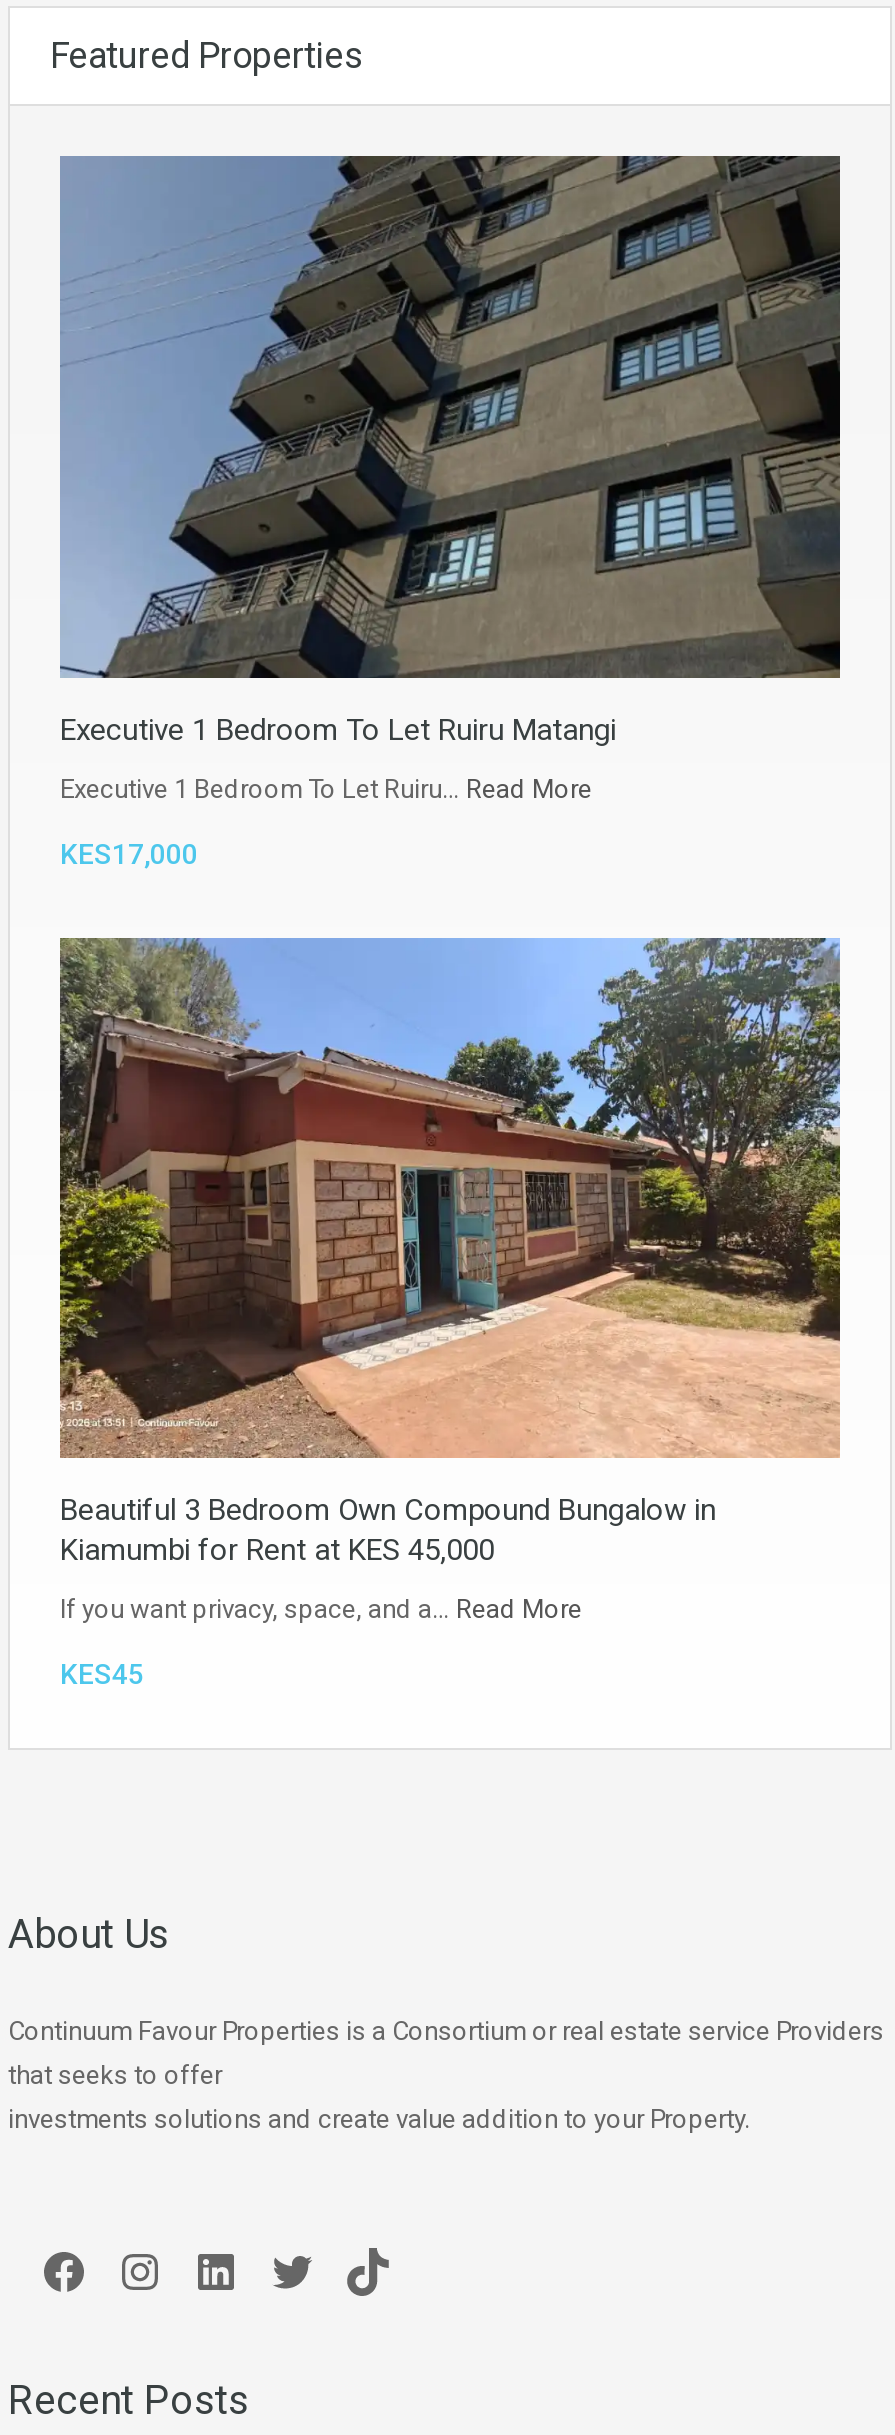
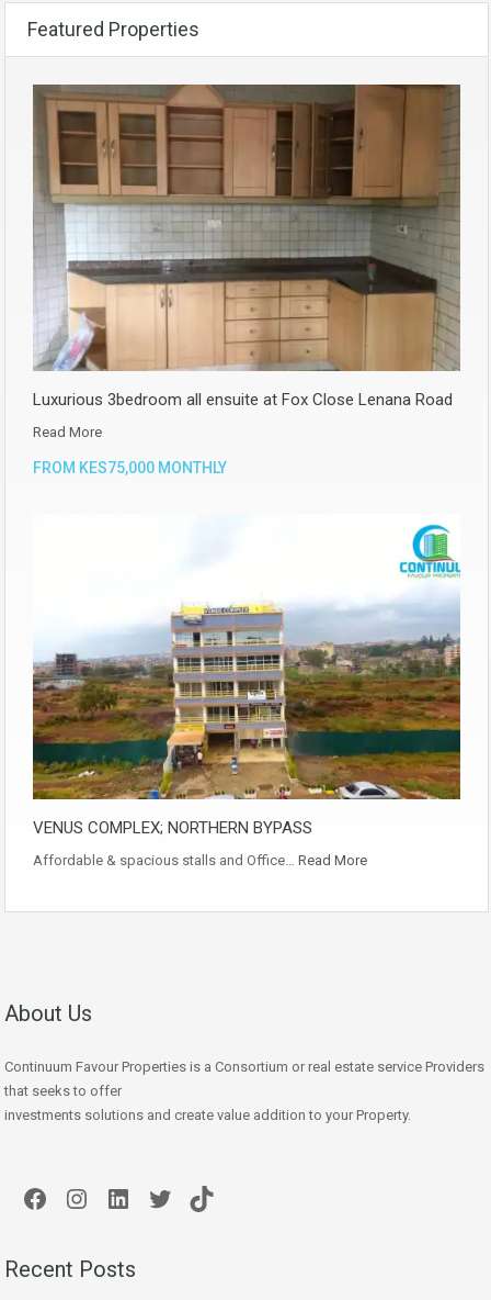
[60,154,842,869] [image] | Executive 1 Bedroom To Let Ruiru Matangi | Executive 1 Bedroom To Let Ruiru… Read More | KES17,000 -> [32,83,460,476] [image] | Luxurious 3bedroom all ensuite at Fox Close Lenana Road | Read More | FROM KES75,000 MONTHLY
[58,936,842,1690] [image] | Beautiful 3 Bedroom Own Compound Bungalow in | Kiamumbi for Rent at KES 45,000 | If you want privacy, space, and a… Read More | KES45 -> [32,514,461,868] [image] | VENUS COMPLEX; NORTHERN BYPASS | Affordable & spacious stalls and Office… Read More

